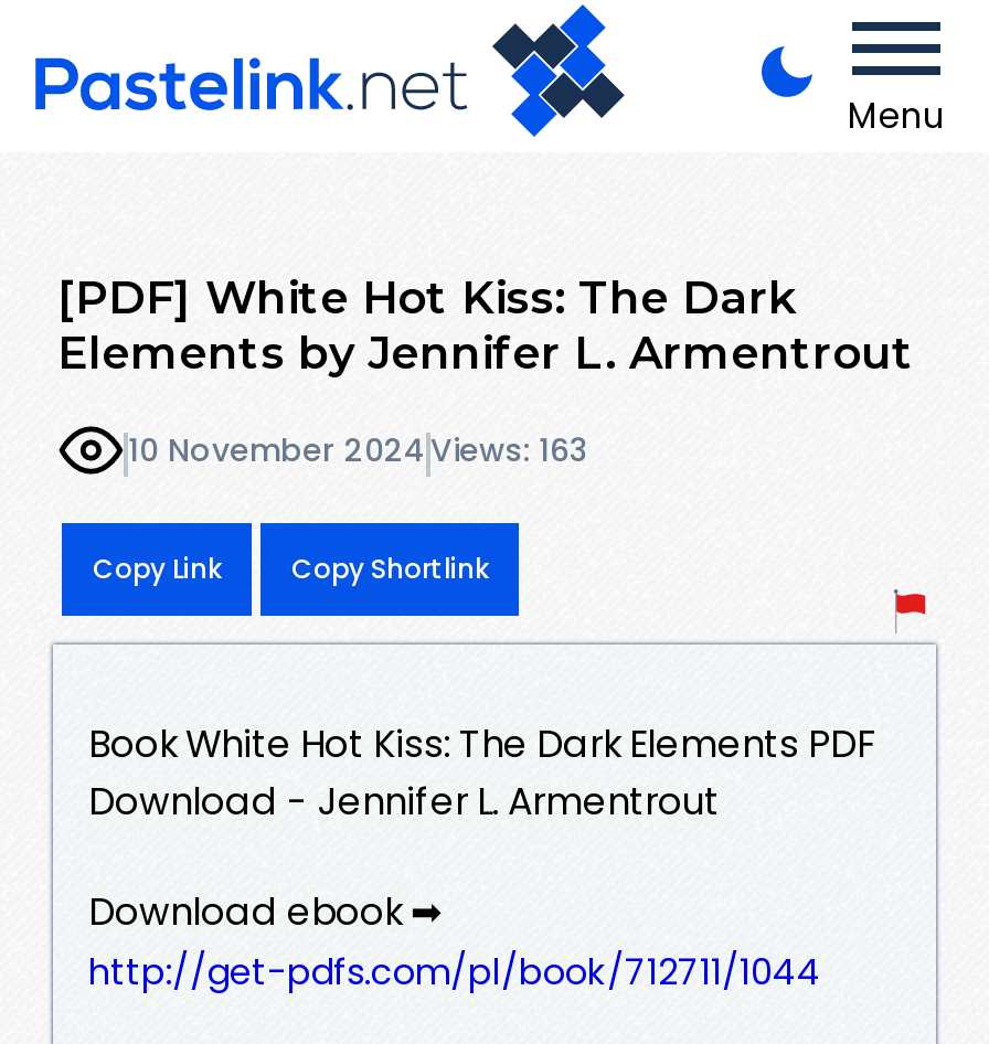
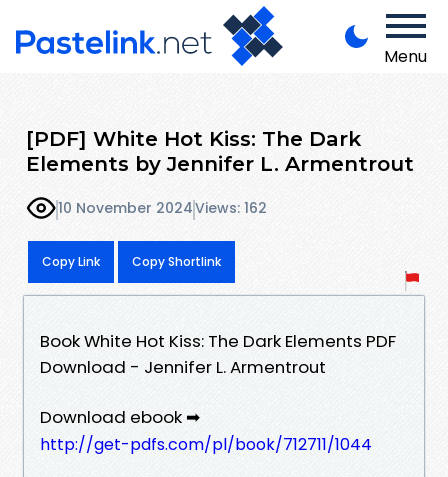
[128,429,589,473] 10 November 2024 Views: 163 -> [58,198,267,218] 10 November 2024 Views: 162

